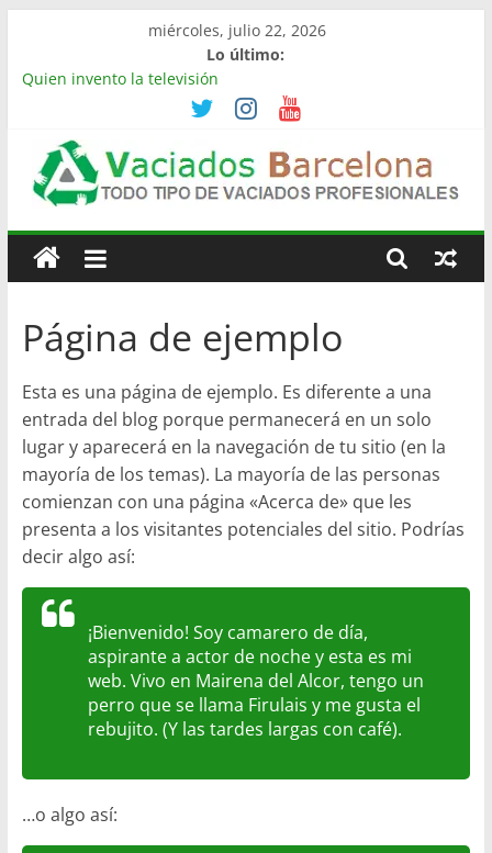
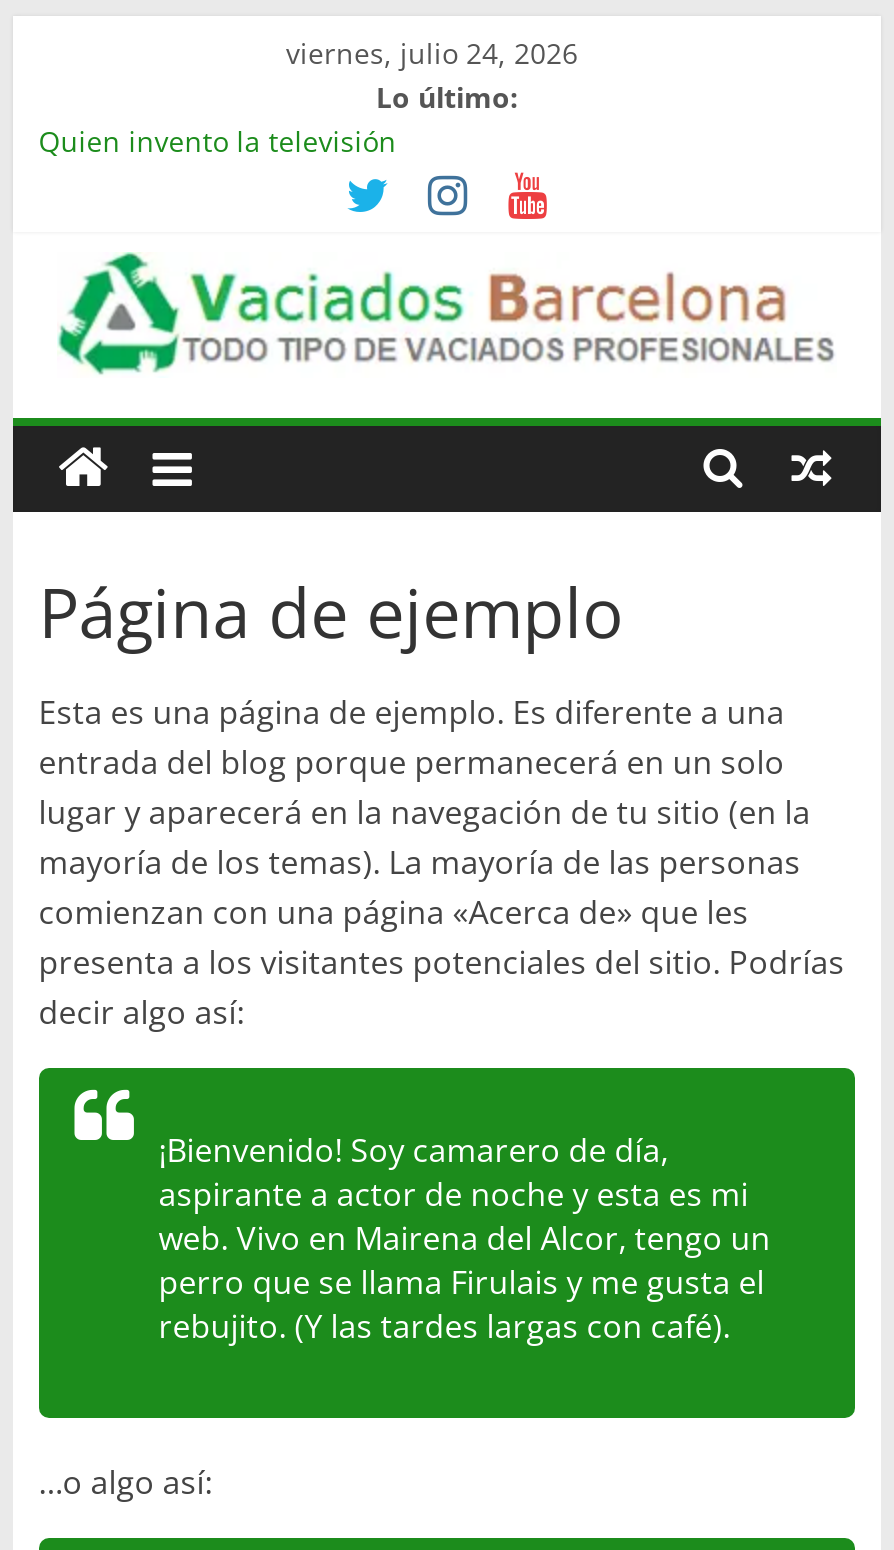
[149,20,327,41] miércoles, julio 22, 2026 -> [286,34,578,72] viernes, julio 24, 2026

